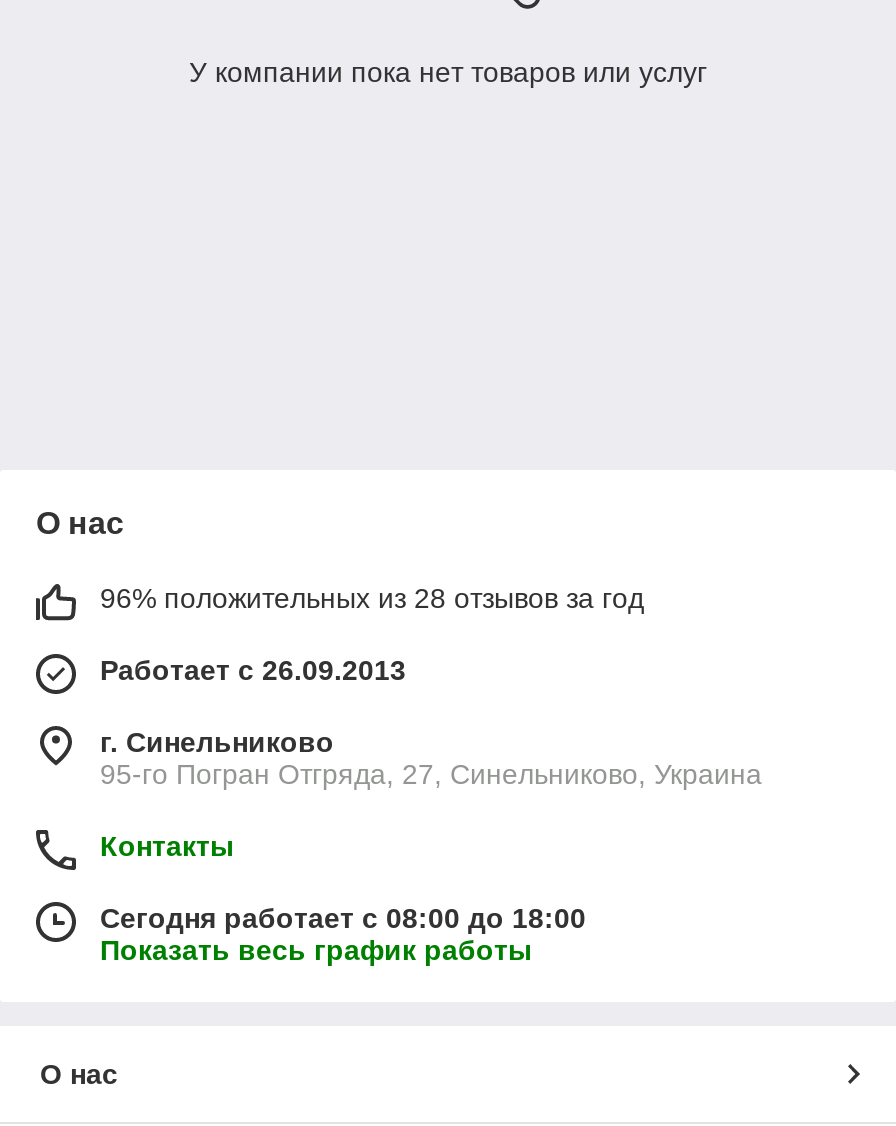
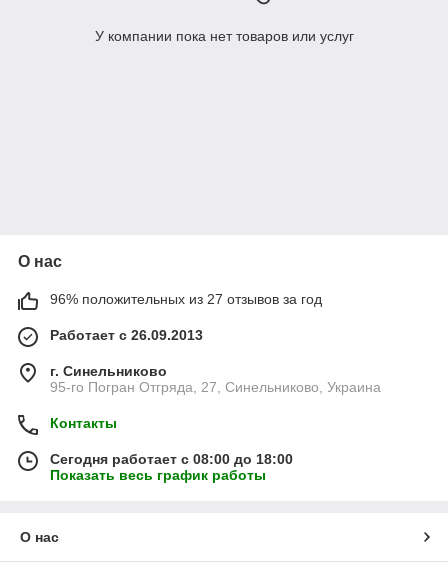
[100,583,644,615] 96% положительных из 28 отзывов за год -> [50,291,322,307] 96% положительных из 27 отзывов за год

